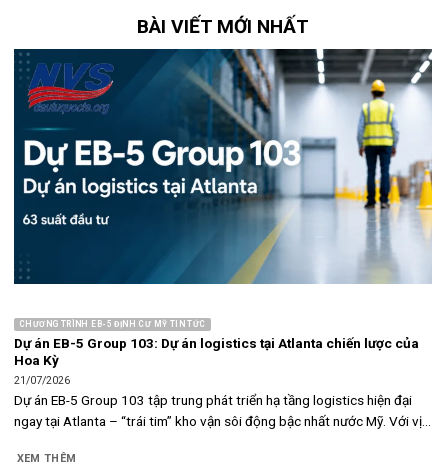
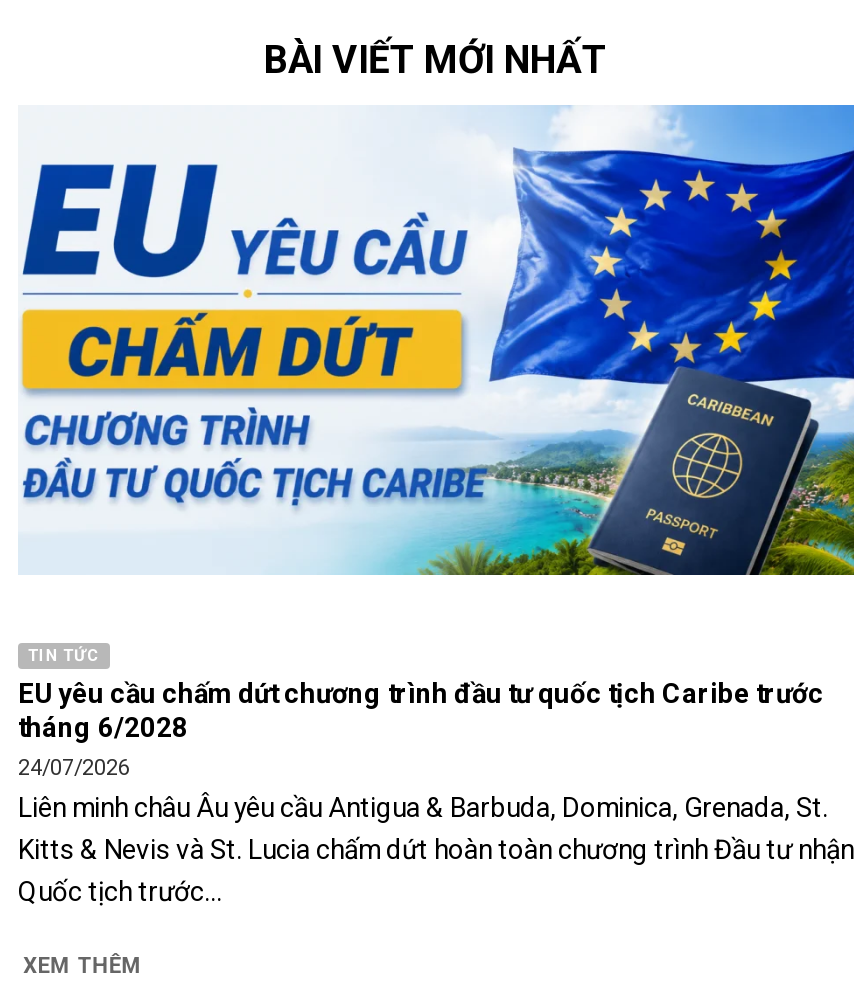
[13,48,433,429] [image] | CHƯƠNG TRÌNH EB-5 ĐỊNH CƯ MỸ TIN TỨC | Dự án EB-5 Group 103: Dự án logistics tại Atlanta chiến lược của | Hoa Kỳ | 21/07/2026 | Dự án EB-5 Group 103 tập trung phát triển hạ tầng logistics hiện đại | ngay tại Atlanta – “trái tim” kho vận sôi động bậc nhất nước Mỹ. Với vị... -> [18,103,856,908] [image] | TIN TỨC | EU yêu cầu chấm dứt chương trình đầu tư quốc tịch Caribe trước | tháng 6/2028 | 24/07/2026 | Liên minh châu Âu yêu cầu Antigua & Barbuda, Dominica, Grenada, St. | Kitts & Nevis và St. Lucia chấm dứt hoàn toàn chương trình Đầu tư nhận | Quốc tịch trước...

